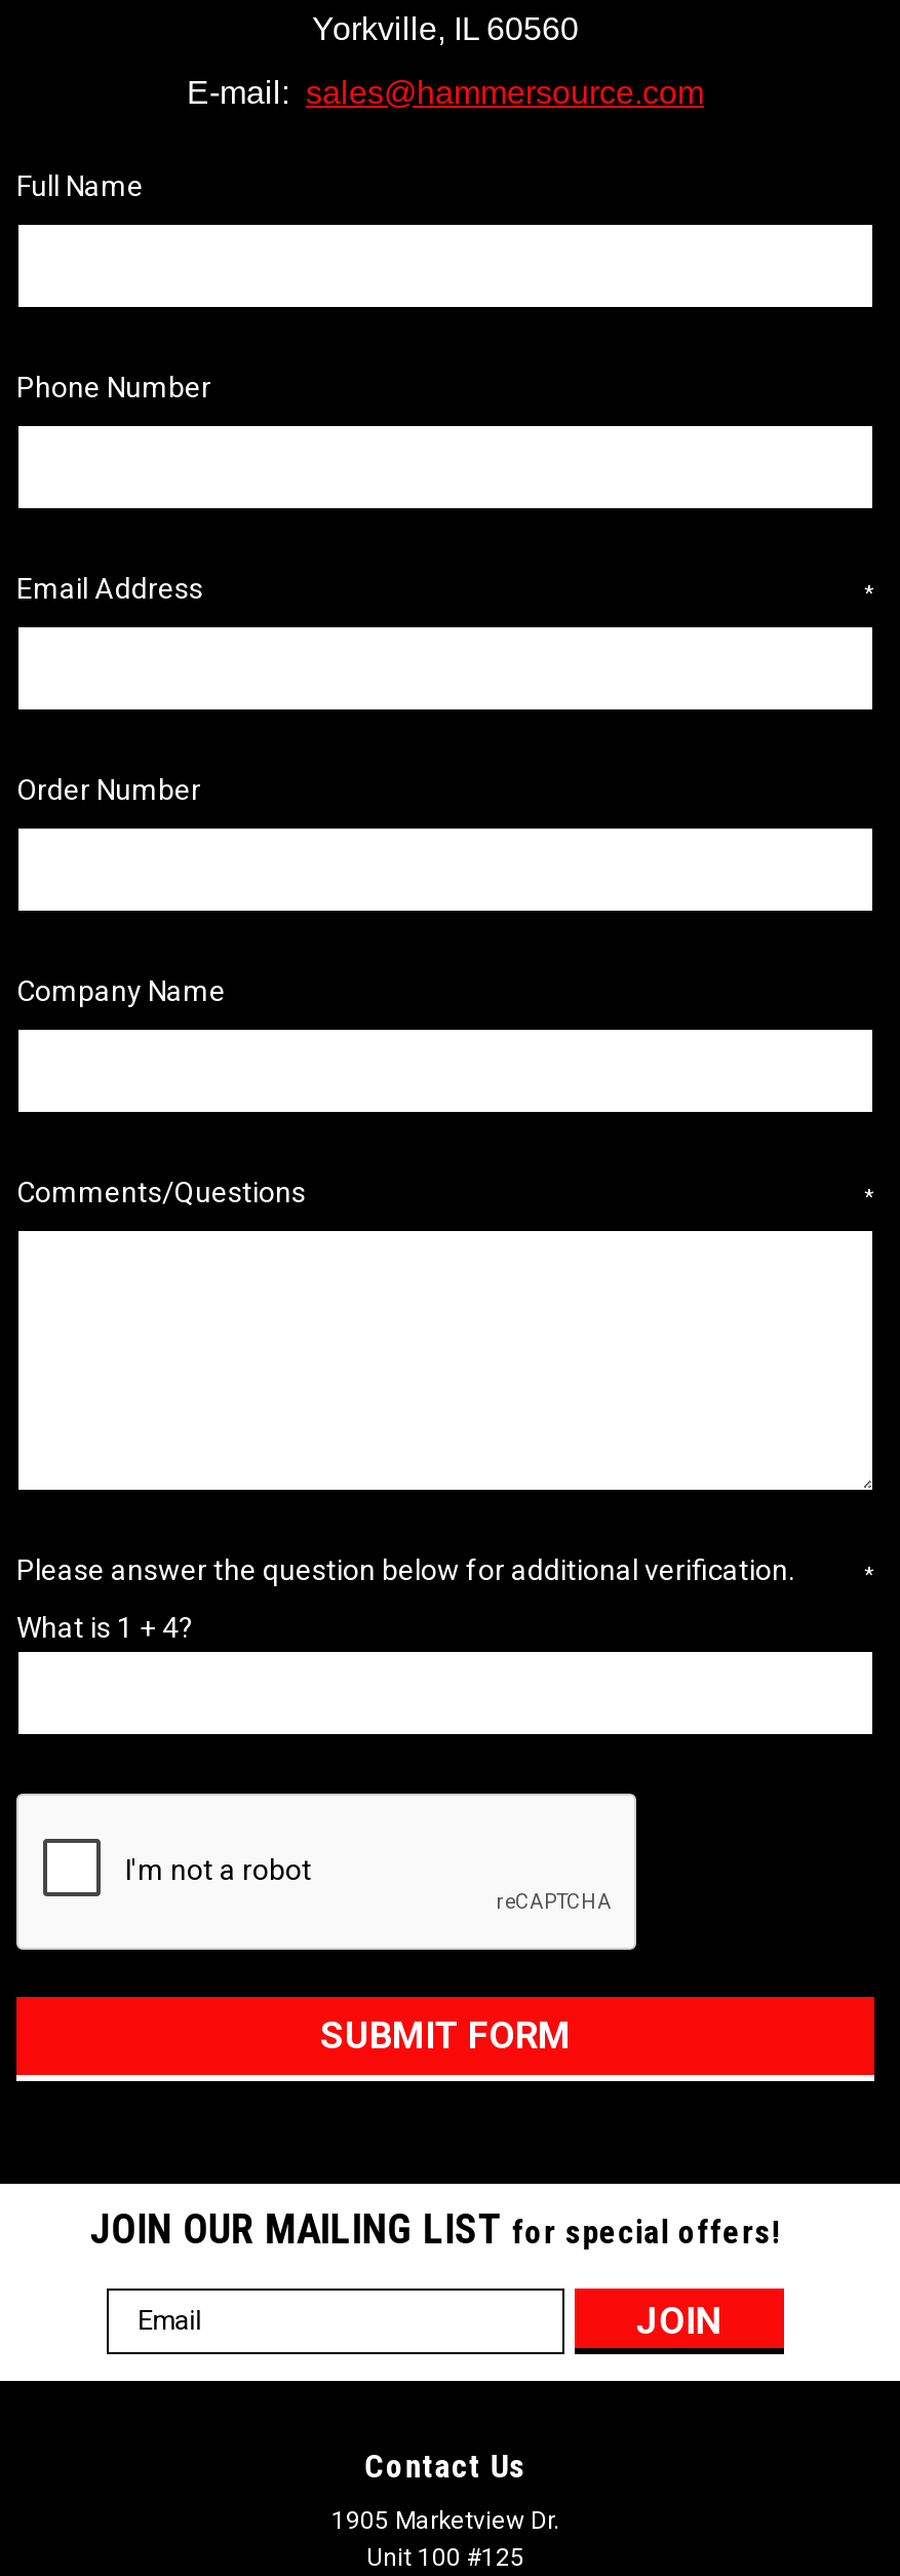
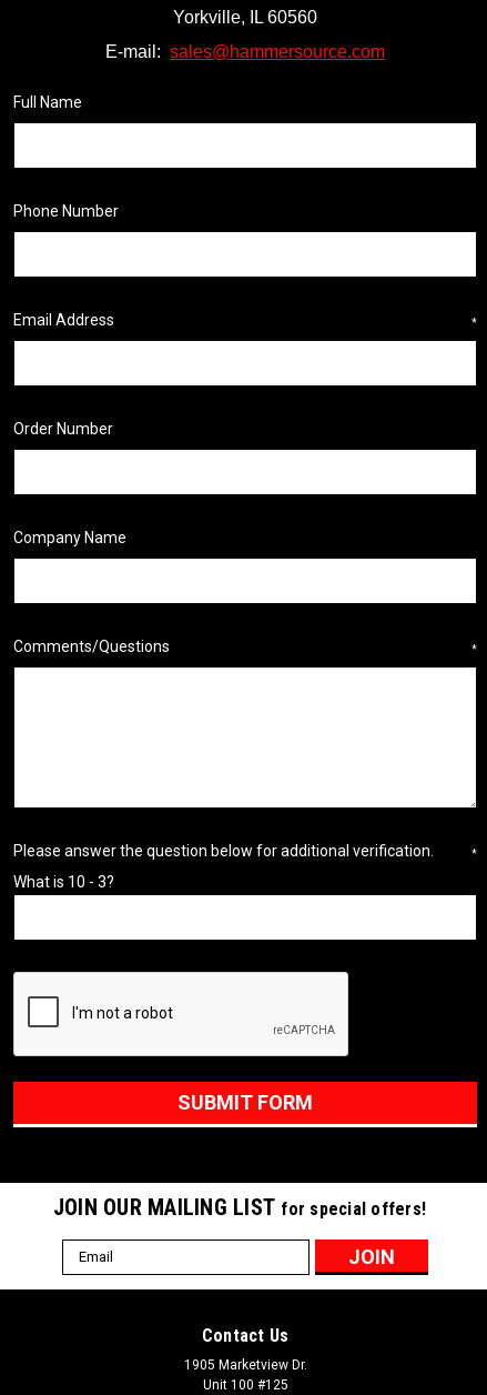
[16,1611,193,1644] What is 1 + 4? -> [13,873,114,891] What is 10 - 3?

